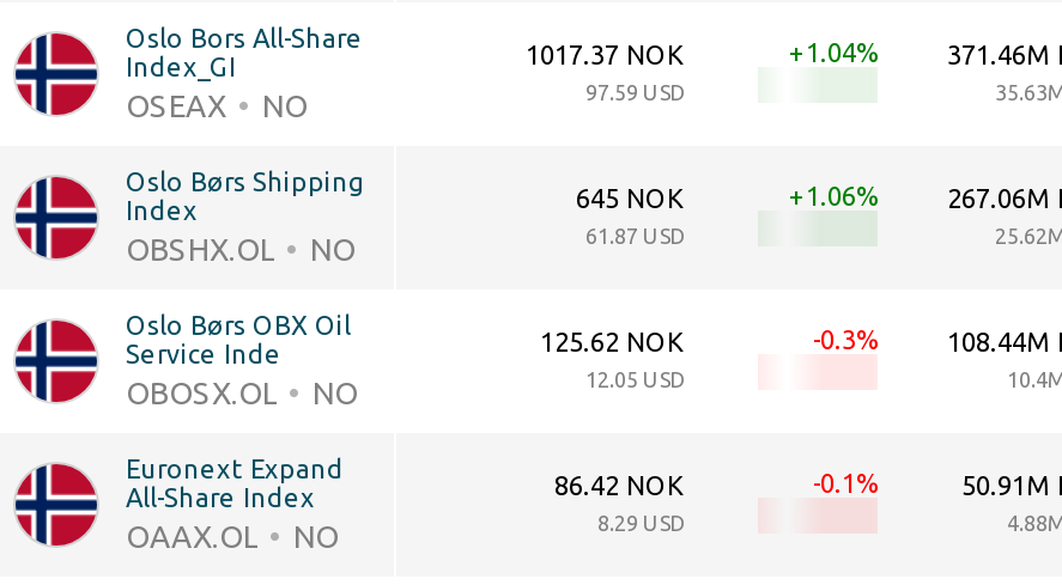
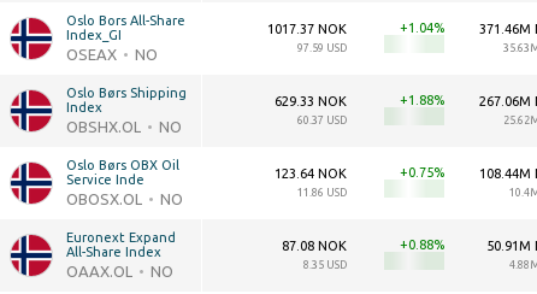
[576,184,684,213] 645 NOK -> [275,94,347,108] 629.33 NOK
[789,182,856,211] +1.06 -> [400,93,433,107] +1.88
[585,225,684,249] 61.87 USD -> [297,114,347,127] 60.37 USD
[540,328,684,357] 125.62 NOK -> [275,166,347,181] 123.64 NOK
[813,325,856,354] -0.3 -> [400,165,433,180] +0.75
[585,368,684,392] 12.05 USD -> [297,187,347,199] 11.86 USD
[554,471,684,500] 86.42 NOK -> [282,239,347,253] 87.08 NOK
[813,469,856,498] -0.1 -> [400,237,433,252] +0.88
[597,512,684,536] 8.29 USD -> [303,259,347,271] 8.35 USD

